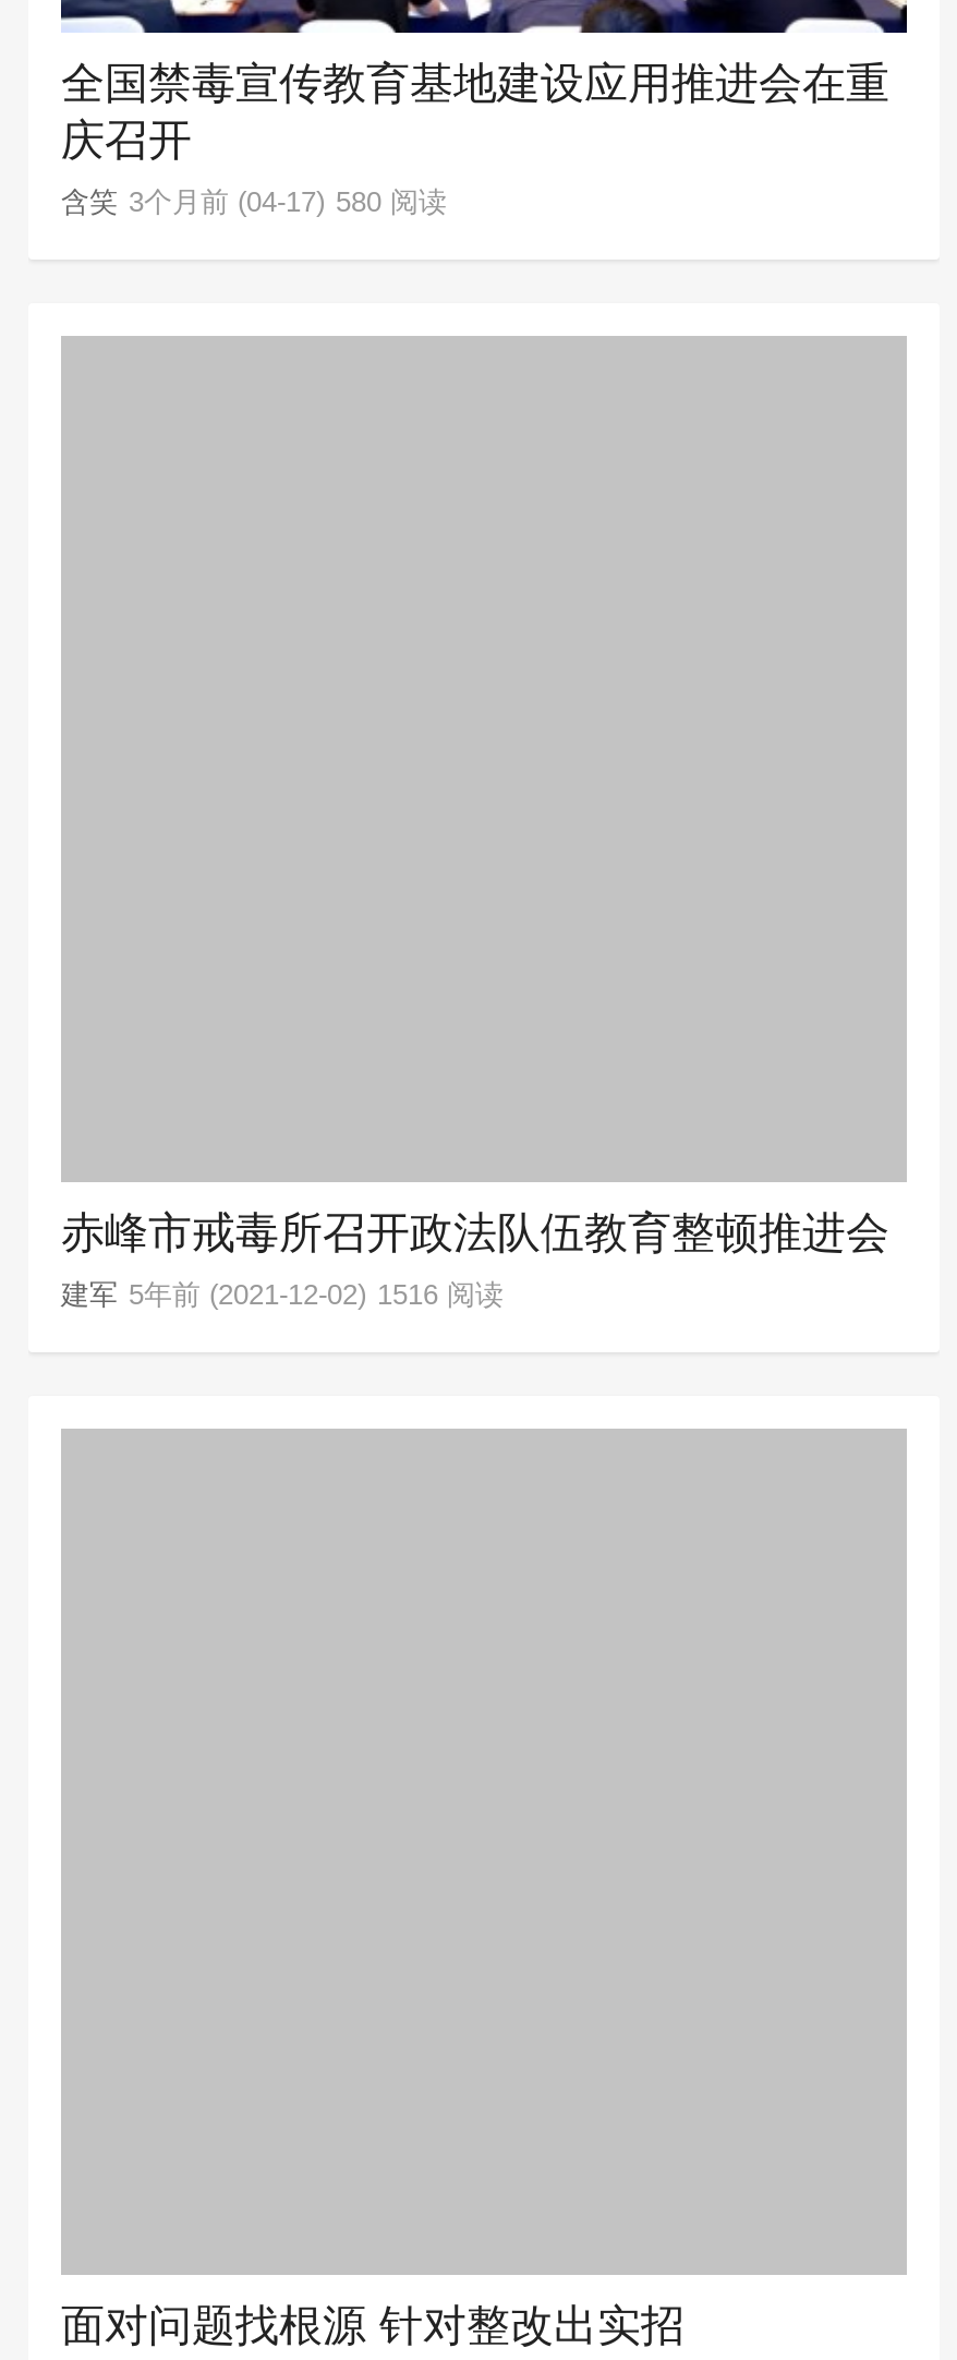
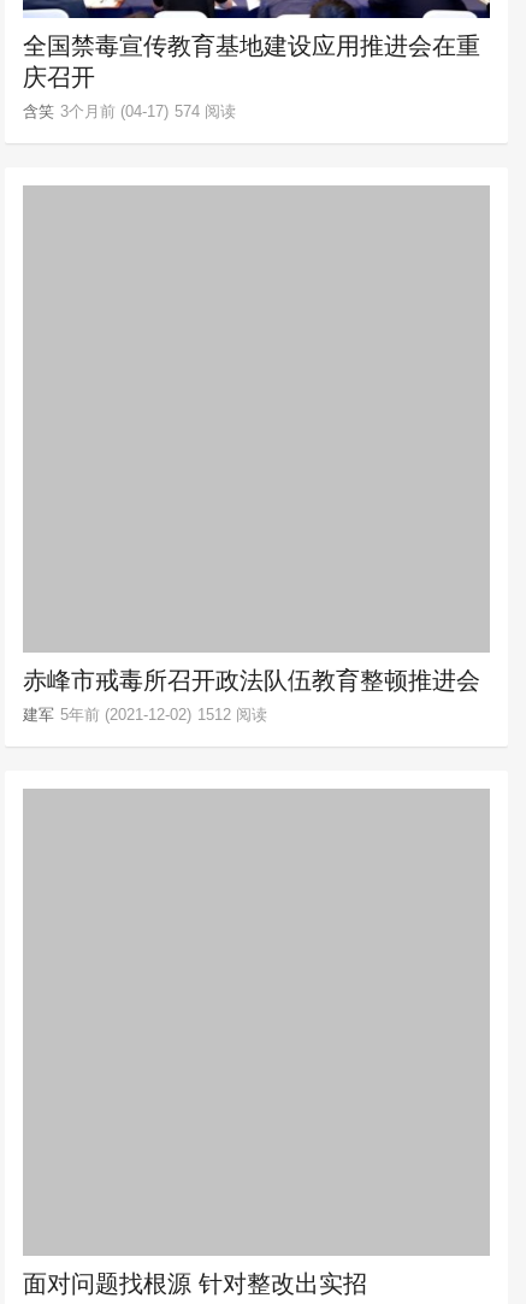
[61,185,447,217] 含笑 3个月前 (04-17) 580 阅读 -> [23,102,236,120] 含笑 3个月前 (04-17) 574 阅读
[61,1277,504,1310] 建军 5年前 (2021-12-02) 1516 阅读 -> [23,705,267,723] 建军 5年前 (2021-12-02) 1512 阅读

